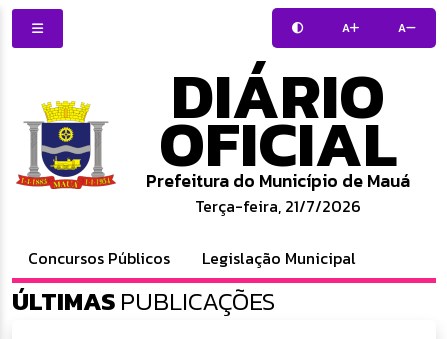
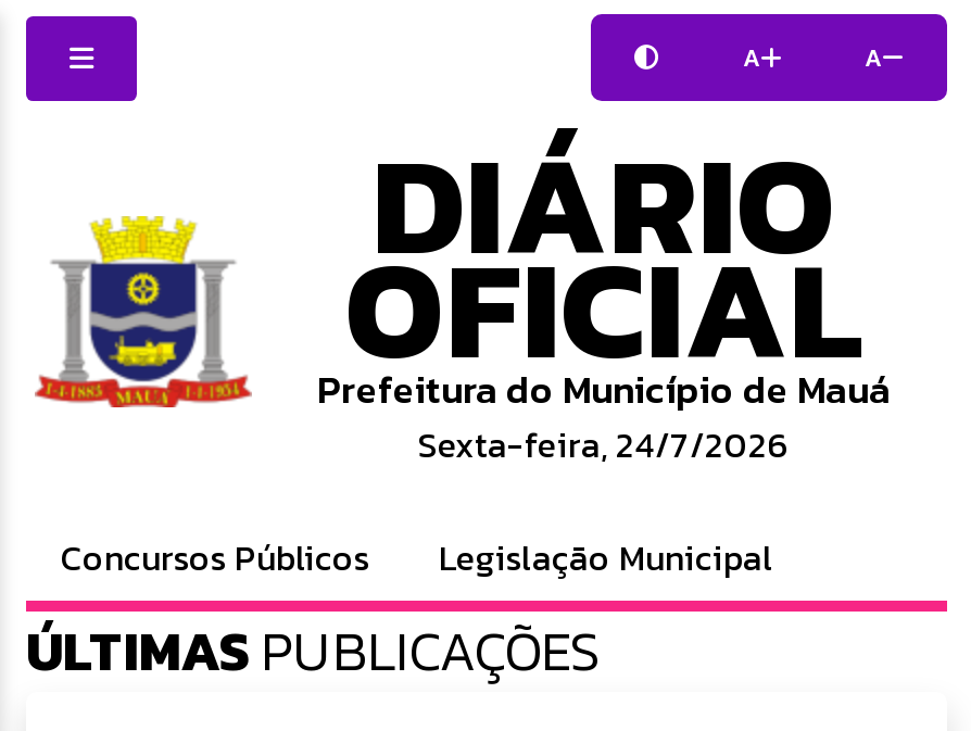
[195,194,361,218] Terça-feira, 21/7/2026 -> [418,418,790,470] Sexta-feira, 24/7/2026

